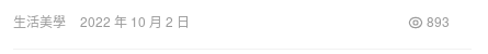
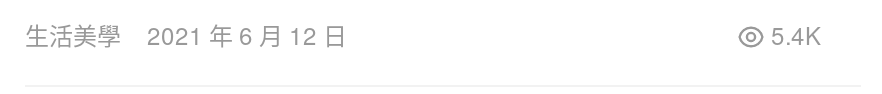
[80,12,450,30] 2022 年 10 月 2 日 | 893 -> [147,17,821,51] 2021 年 6 月 12 日 | 5.4K

